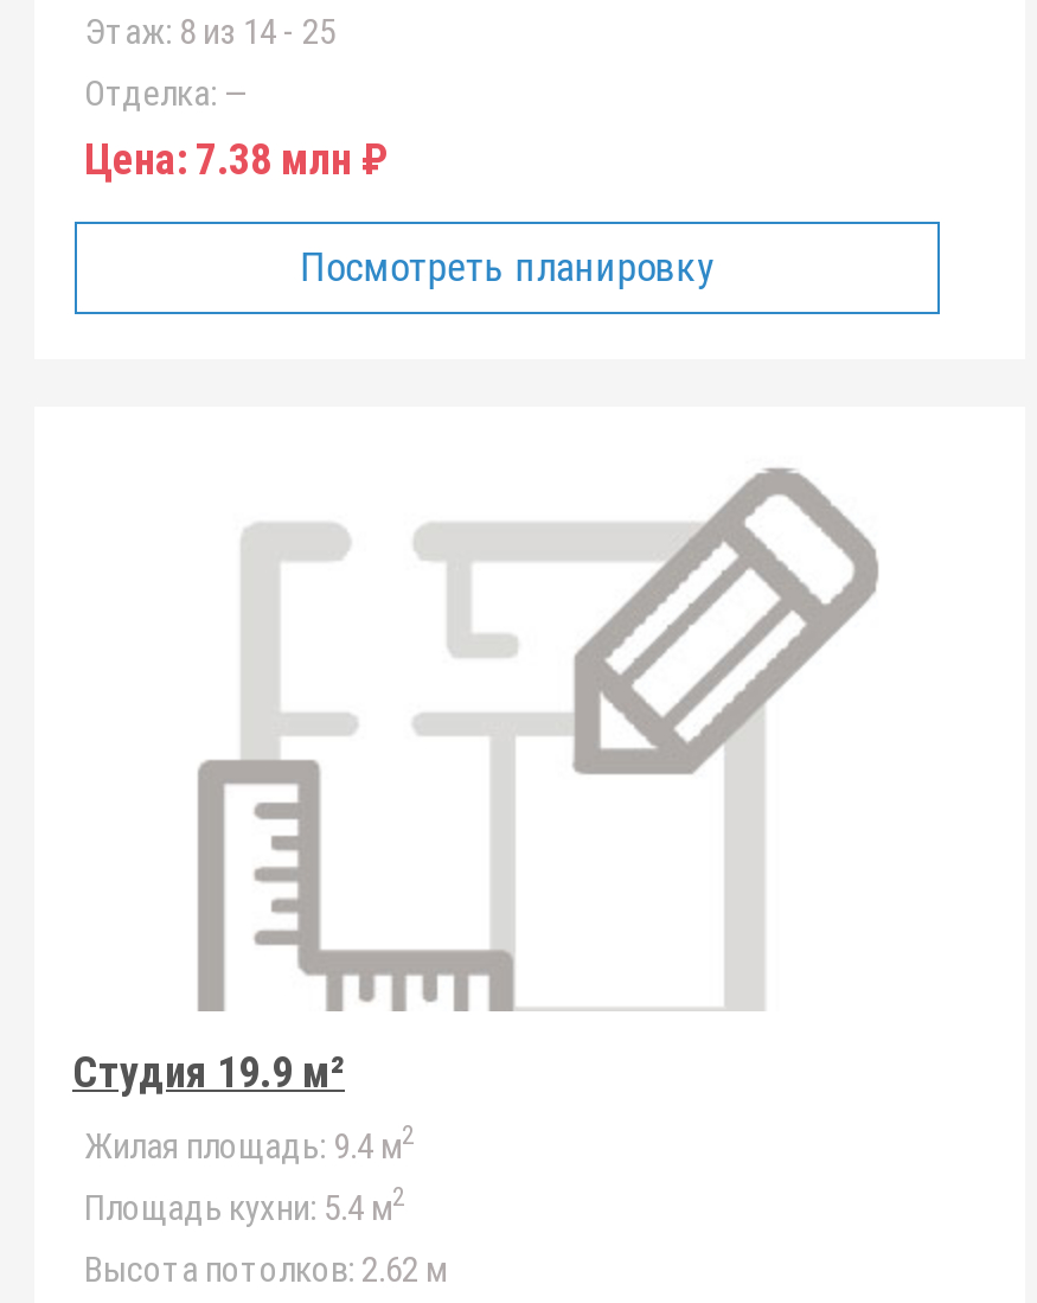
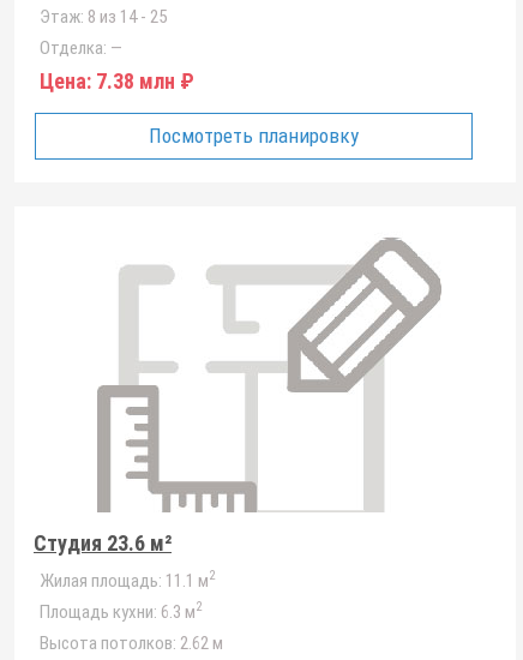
[72,1047,345,1097] Студия 19.9 м² -> [34,530,172,556] Студия 23.6 м²
[84,1121,416,1168] Жилая площадь: 9.4 м2 -> [40,568,216,592] Жилая площадь: 11.1 м2
[84,1183,407,1229] Площадь кухни: 5.4 м2 -> [40,599,203,623] Площадь кухни: 6.3 м2

